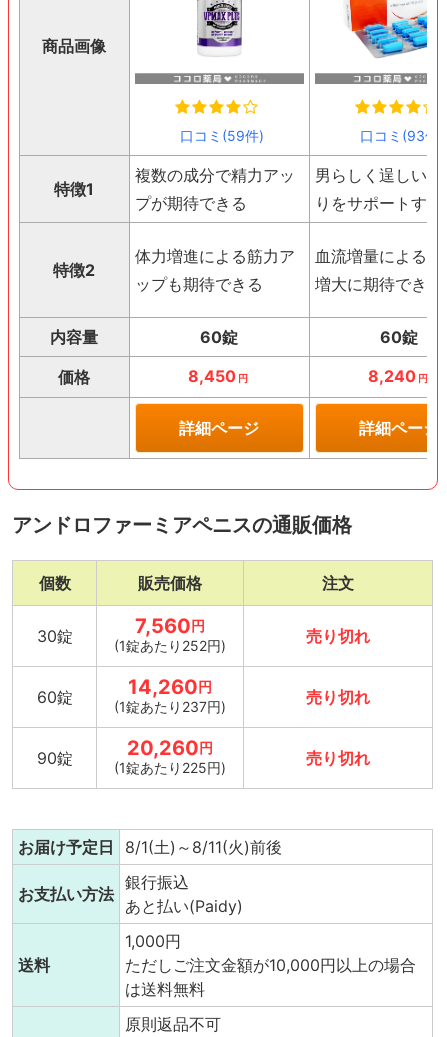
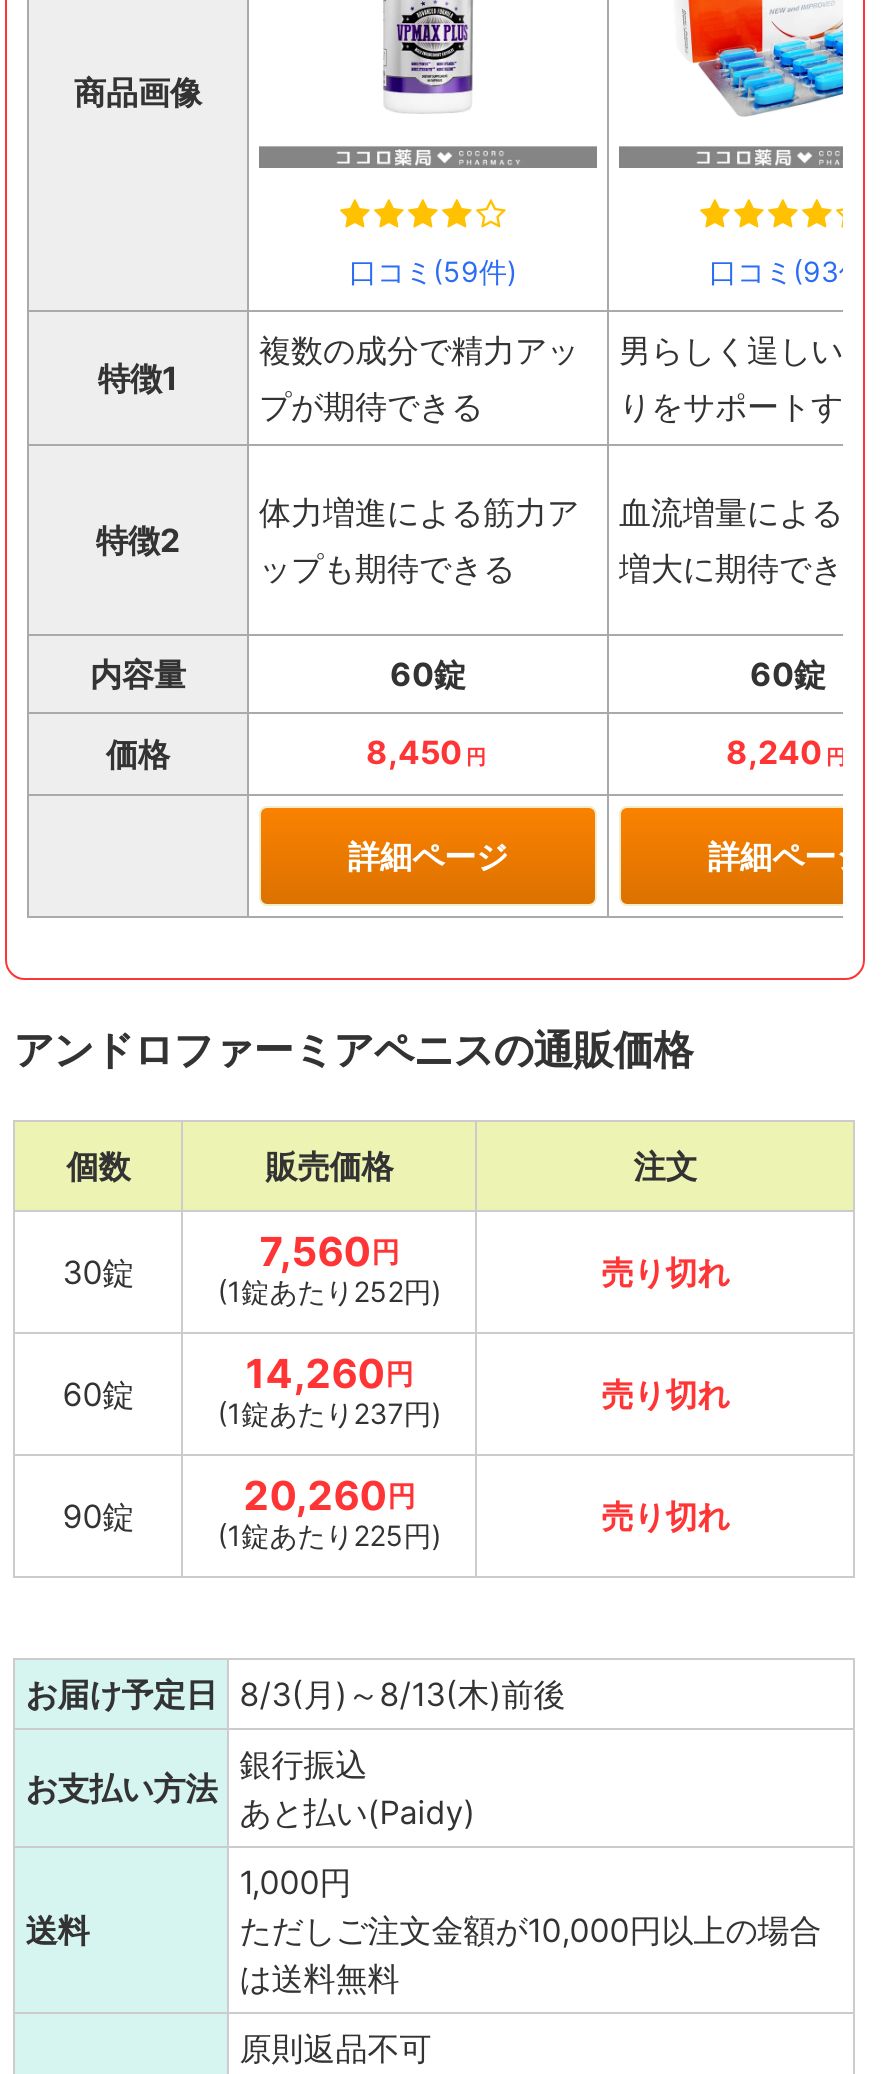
[18,837,282,857] お届け予定日 8/1(土)～8/11(火)前後 -> [25,1674,565,1714] お届け予定日 8/3(月)～8/13(木)前後

